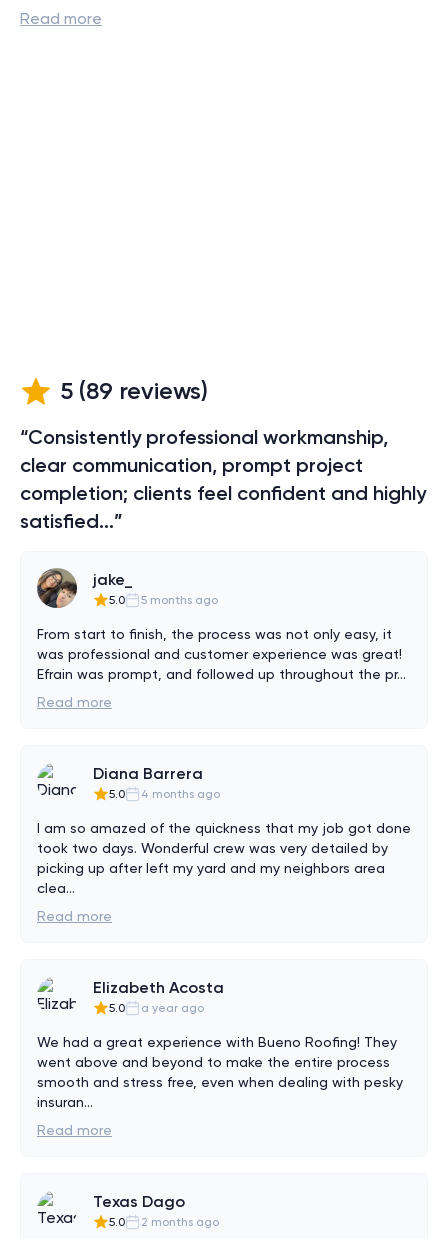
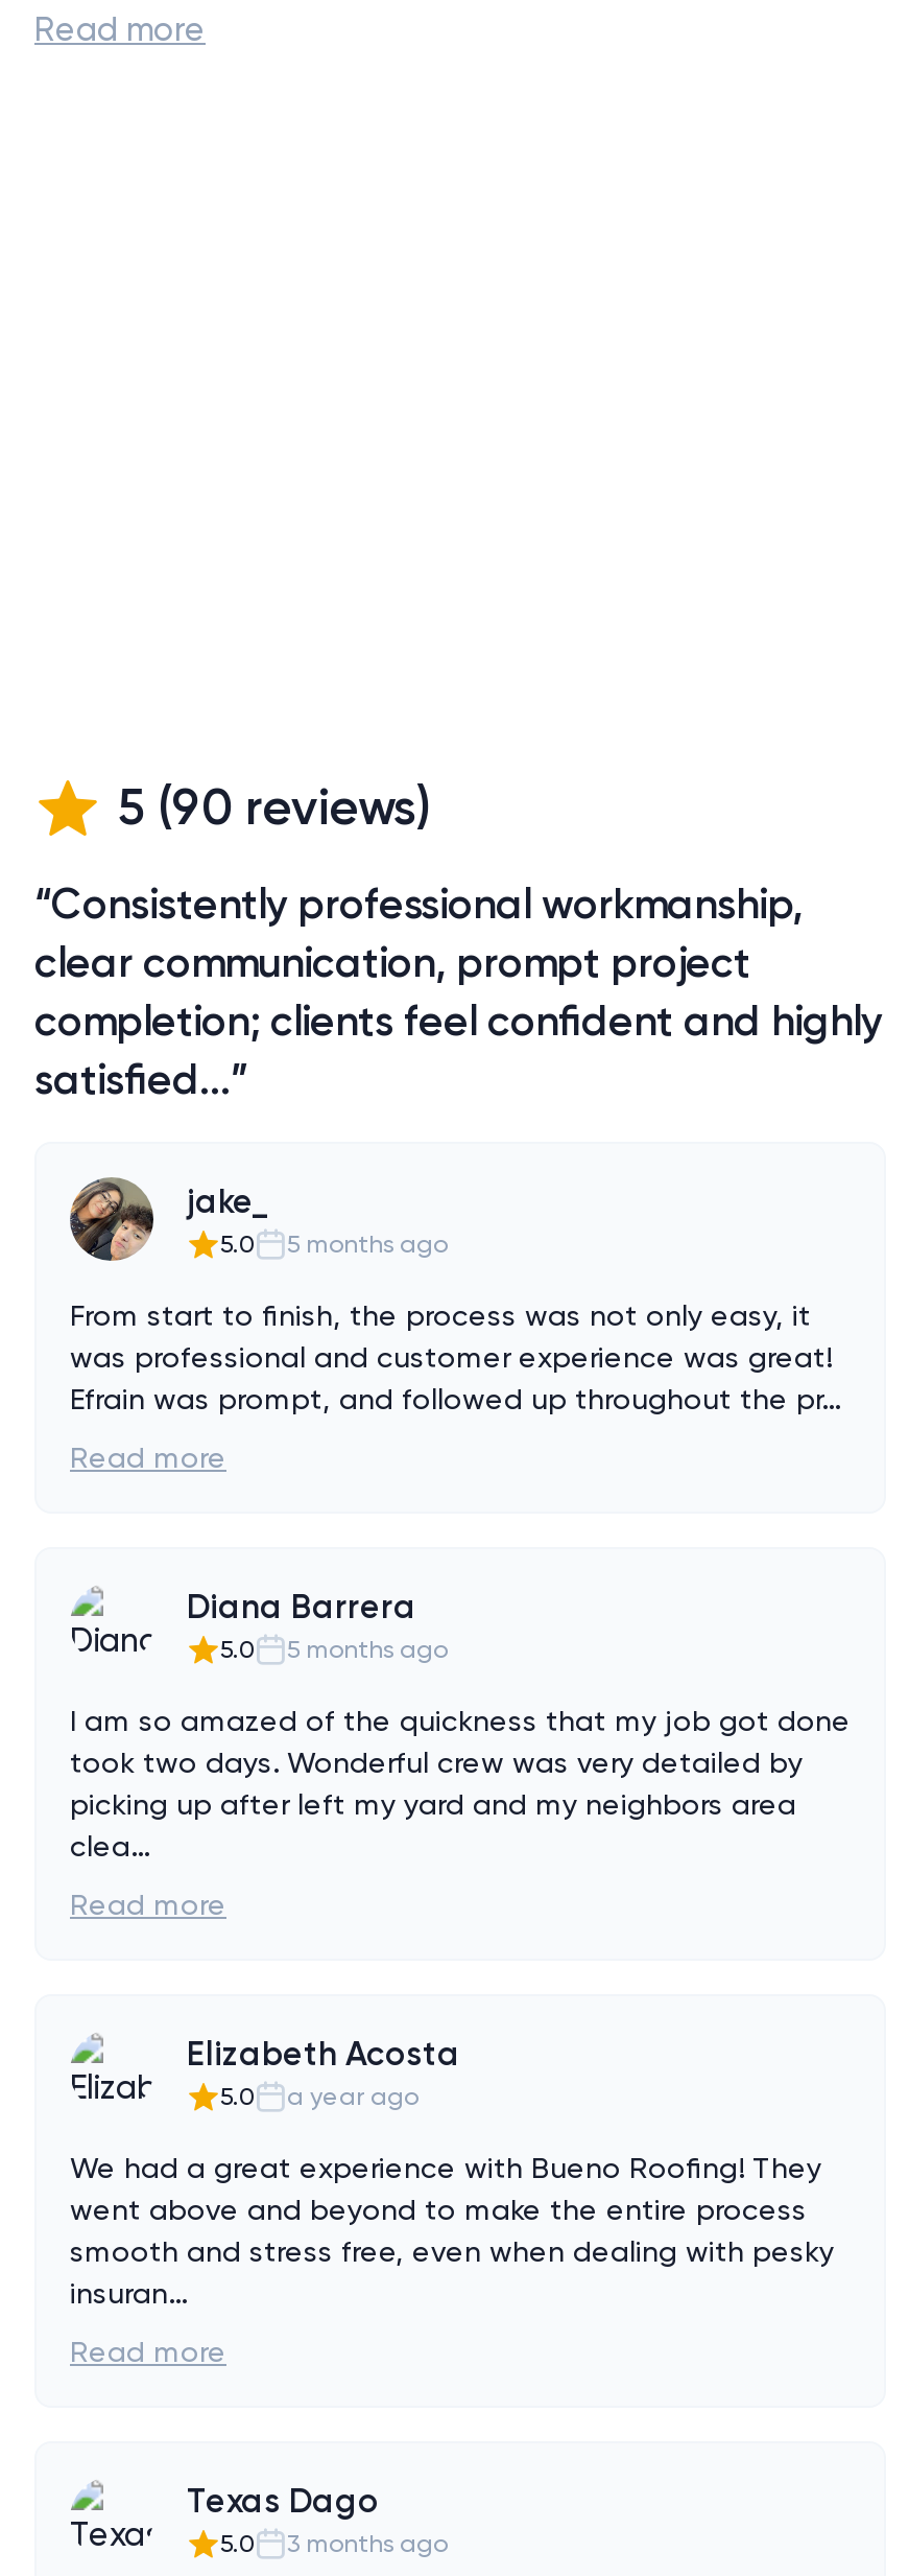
[60,376,208,405] 5 (89 reviews) -> [118,776,431,837] 5 (90 reviews)
[109,787,220,801] 5.0 4 months ago -> [220,1635,448,1664] 5.0 5 months ago
[109,1215,219,1229] 5.0 2 months ago -> [220,2529,448,2558] 5.0 3 months ago

